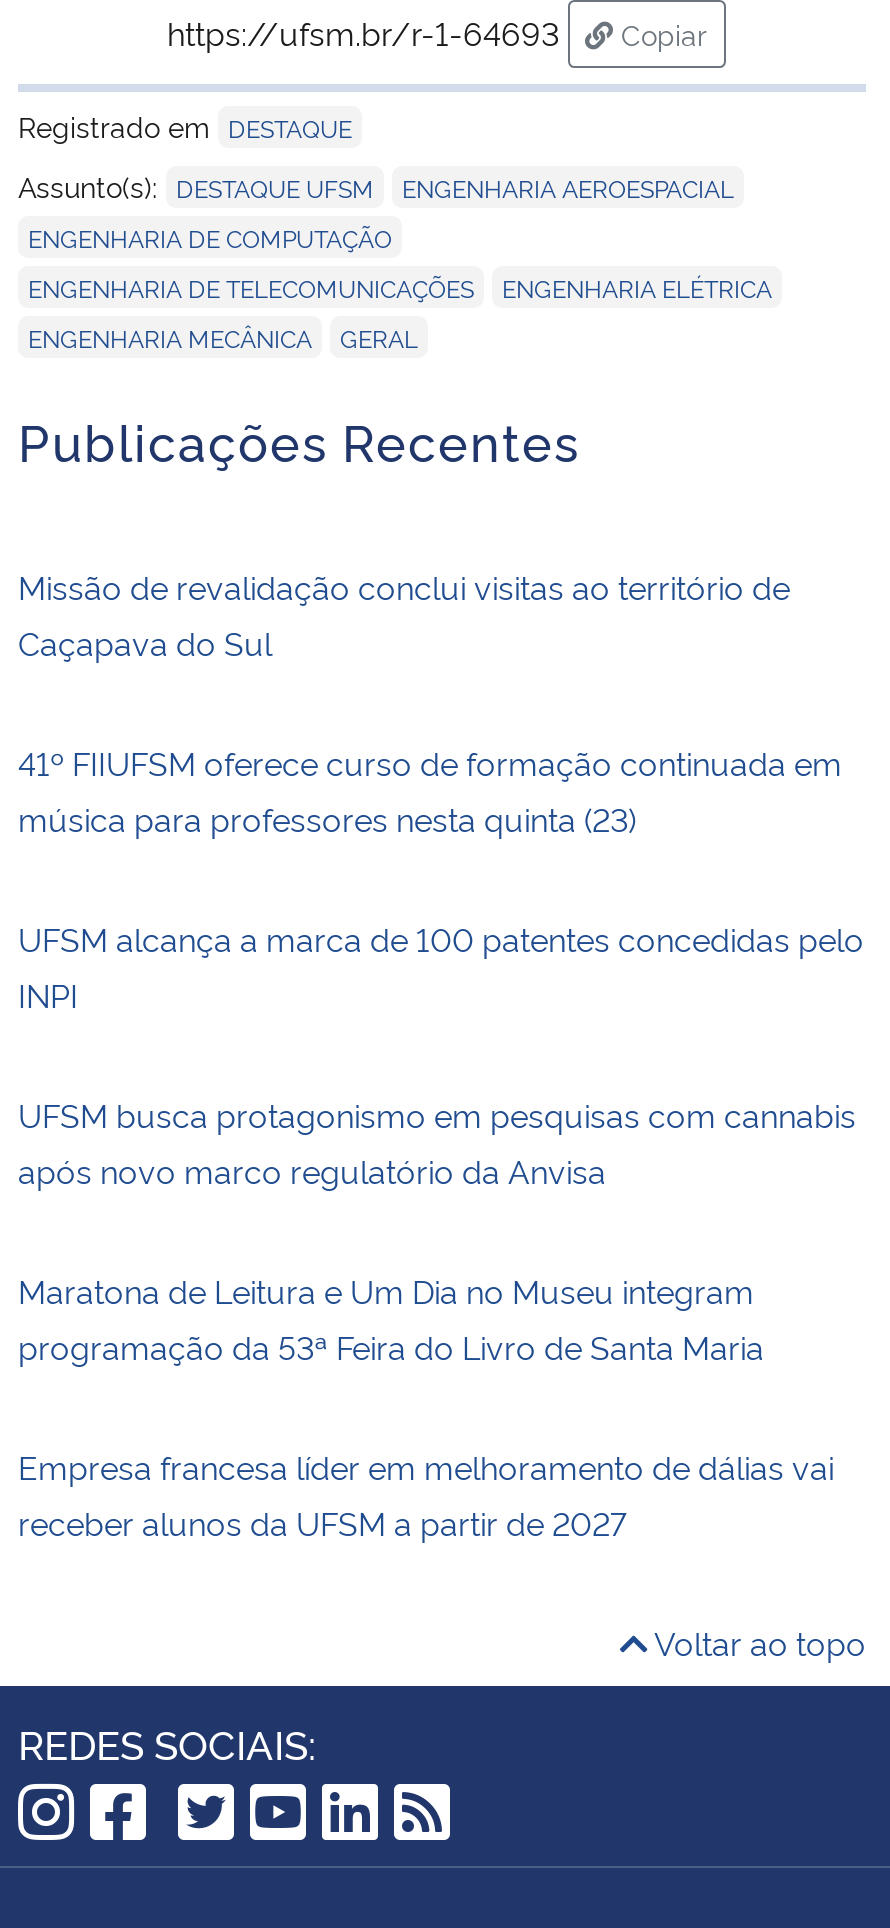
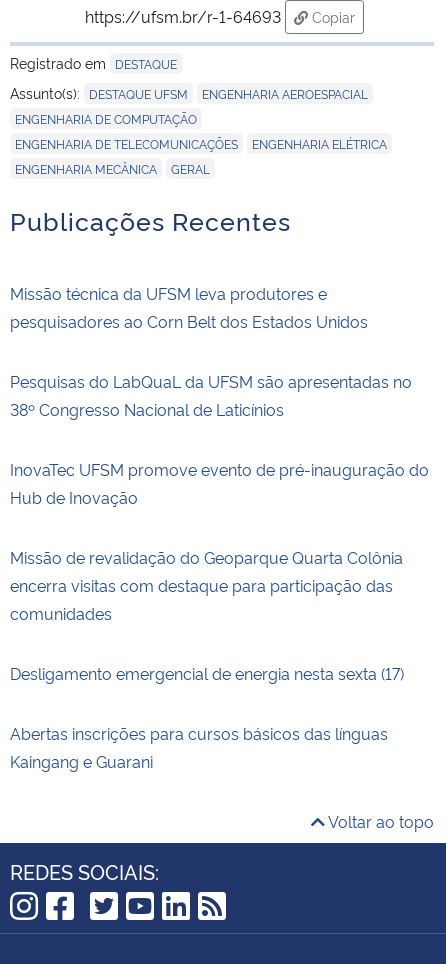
[18,564,790,664] Missão de revalidação conclui visitas ao território de | Caçapava do Sul -> [10,282,368,332] Missão técnica da UFSM leva produtores e | pesquisadores ao Corn Belt dos Estados Unidos
[18,740,842,840] 41º FIIUFSM oferece curso de formação continuada em | música para professores nesta quinta (23) -> [10,370,412,420] Pesquisas do LabQuaL da UFSM são apresentadas no | 38º Congresso Nacional de Laticínios
[18,916,864,1016] UFSM alcança a marca de 100 patentes concedidas pelo | INPI -> [10,458,429,508] InovaTec UFSM promove evento de pré-inauguração do | Hub de Inovação
[18,1092,856,1192] UFSM busca protagonismo em pesquisas com cannabis | após novo marco regulatório da Anvisa -> [10,546,403,624] Missão de revalidação do Geoparque Quarta Colônia | encerra visitas com destaque para participação das | comunidades
[18,1268,764,1368] Maratona de Leitura e Um Dia no Museu integram | programação da 53ª Feira do Livro de Santa Maria -> [10,662,404,684] Desligamento emergencial de energia nesta sexta (17)
[18,1444,834,1544] Empresa francesa líder em melhoramento de dálias vai | receber alunos da UFSM a partir de 2027 -> [10,722,388,772] Abertas inscrições para cursos básicos das línguas | Kaingang e Guarani

